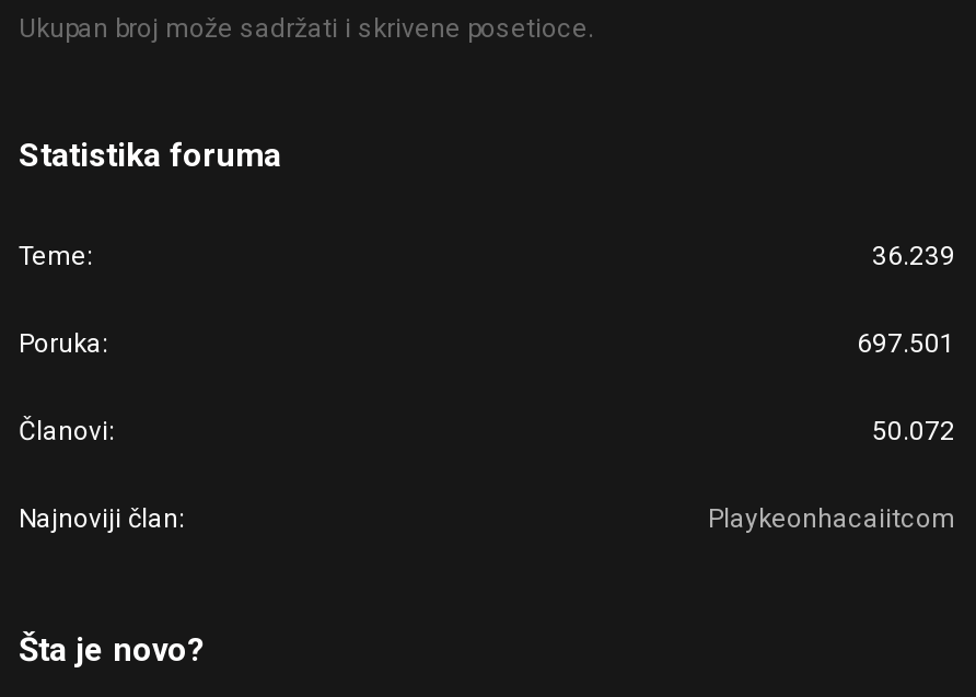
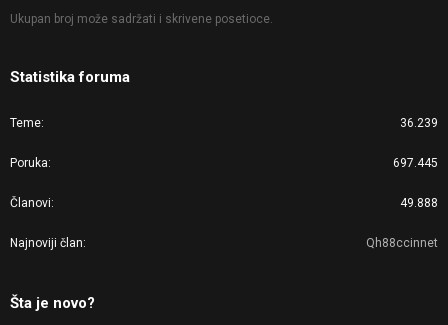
[857,328,955,359] 697.501 -> [393,156,438,170] 697.445
[872,416,955,446] 50.072 -> [400,196,438,210] 49.888
[708,503,955,534] Playkeonhacaiitcom -> [366,236,438,250] Qh88ccinnet

